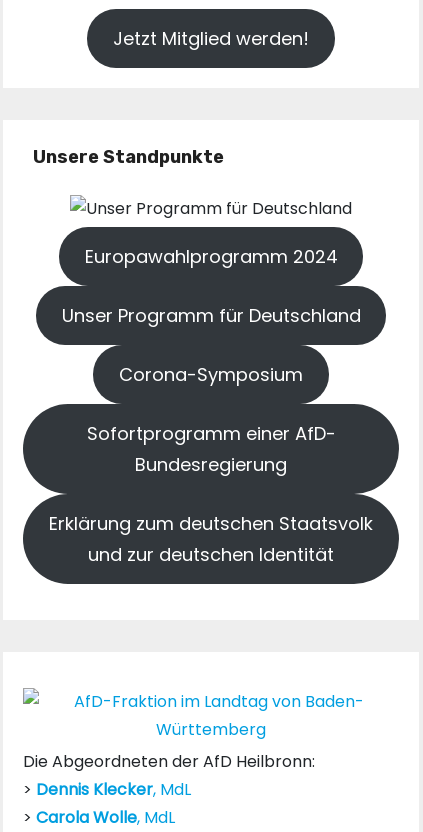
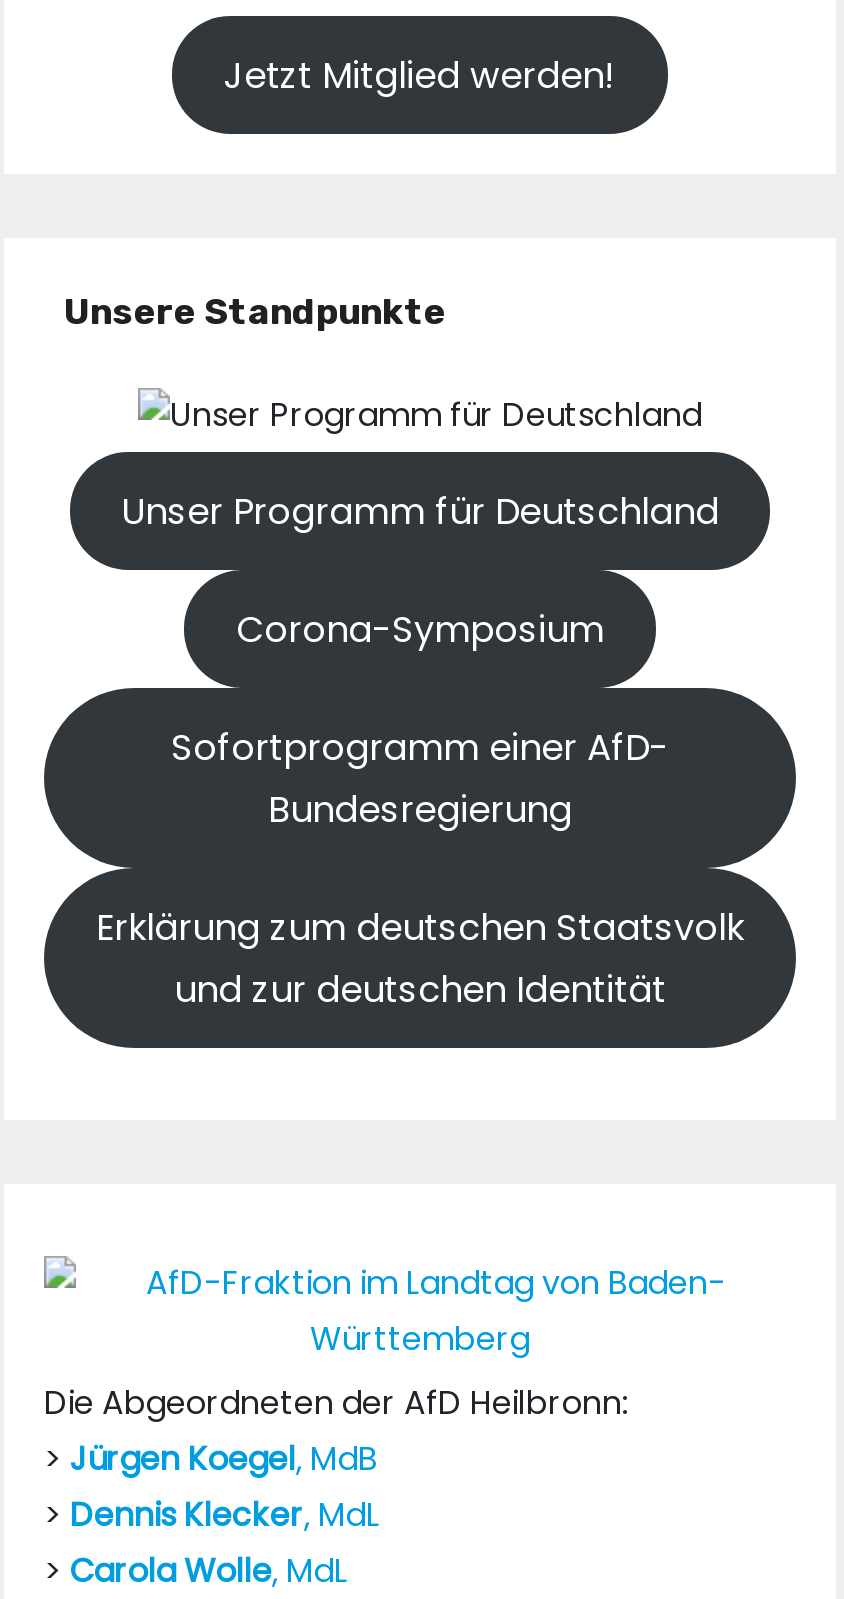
[84,244,337,269] Europawahlprogramm 2024 -> none
moved [23,303,373,773] -> [44,485,744,1425]: Unser Programm für Deutschland | Corona-Symposium | Sofortprogramm einer AfD- | Bundesregierung | Erklärung zum deutschen Staatsvolk | und zur deutschen Identität | Die Abgeordneten der AfD Heilbronn:
none -> [44,1435,378,1481] > Jürgen Koegel, MdB

